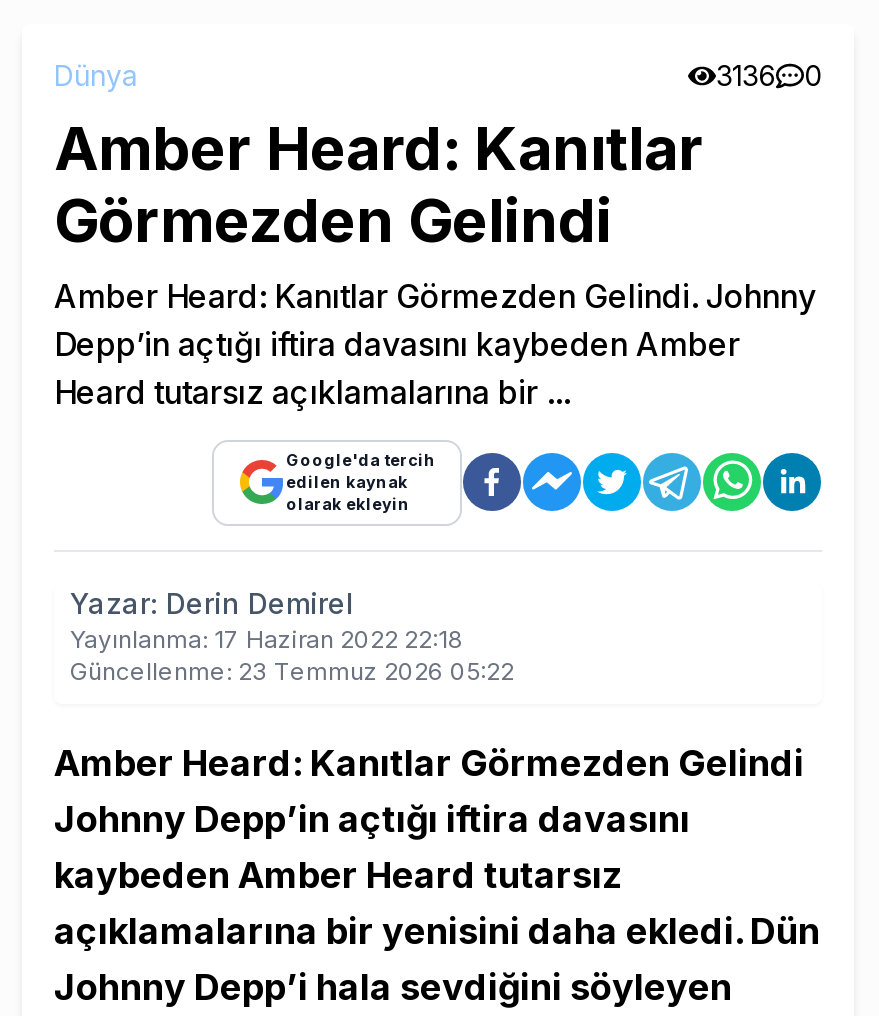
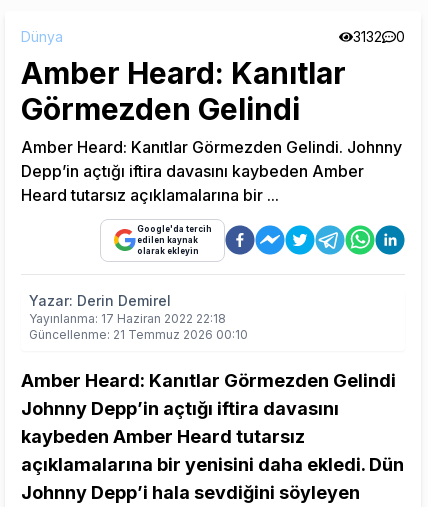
[716,57,822,91] 3136 0 -> [353,28,405,45] 3132 0
[70,655,514,685] Güncellenme: 23 Temmuz 2026 05:22 -> [29,327,248,342] Güncellenme: 21 Temmuz 2026 00:10

